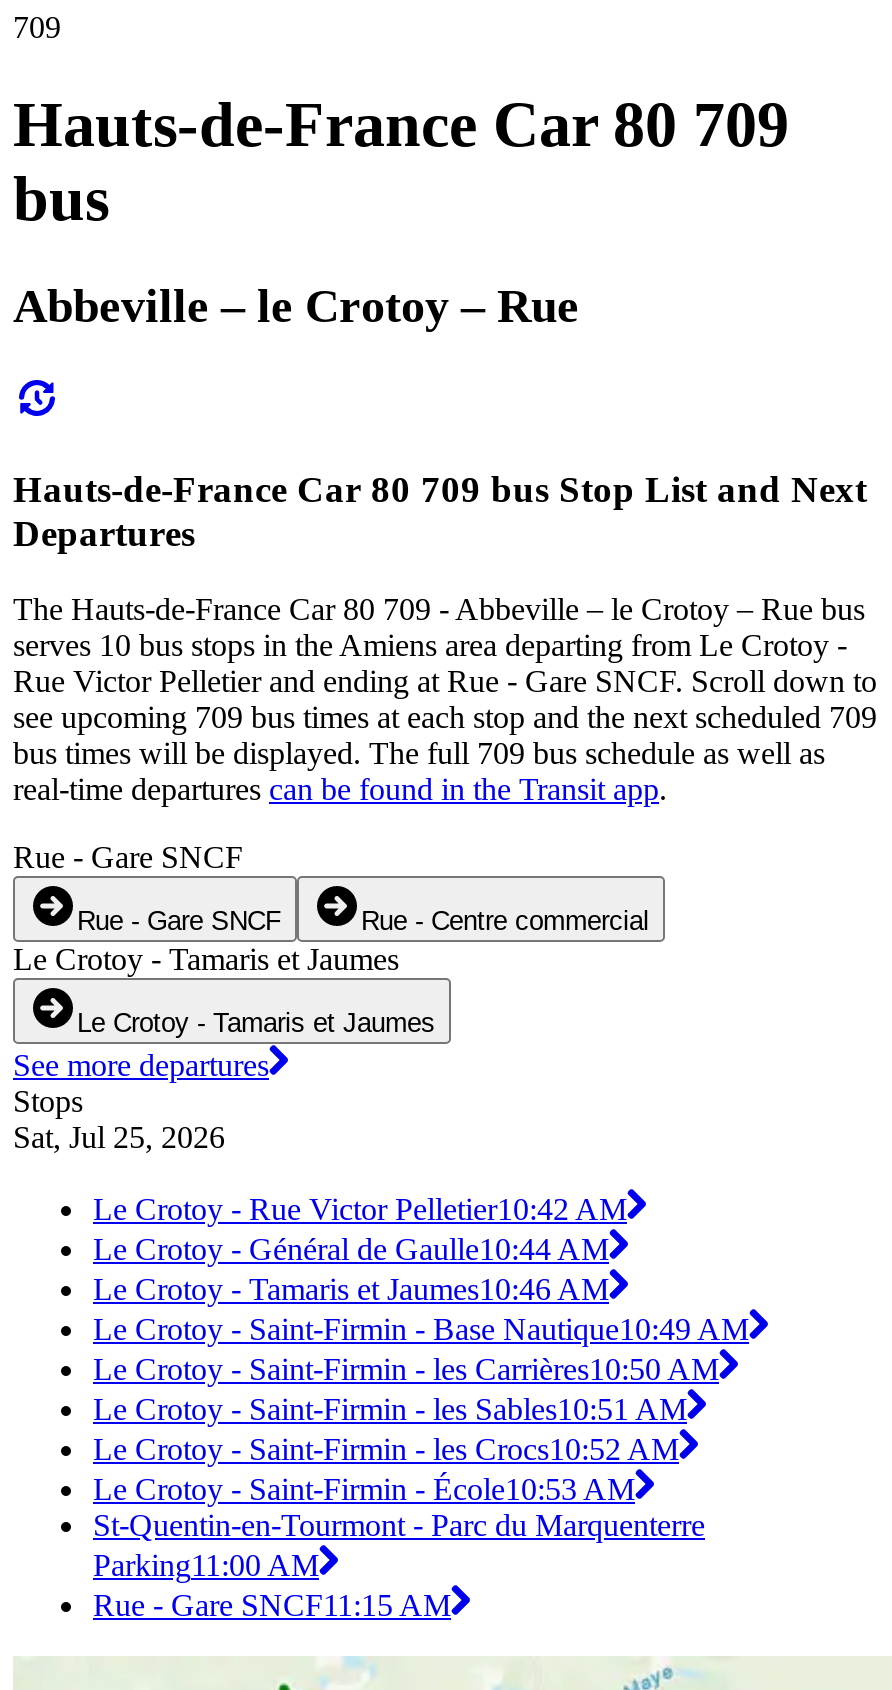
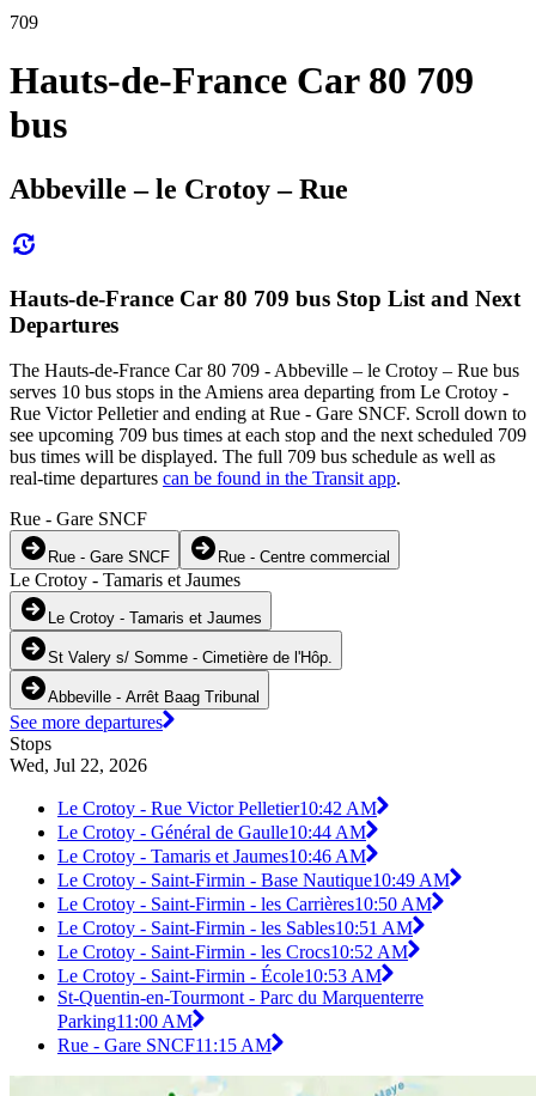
none -> [48,649,333,706] St Valery s/ Somme - Cimetière de l'Hôp. | Abbeville - Arrêt Baag Tribunal
[13,1120,225,1154] Sat, Jul 25, 2026 -> [10,755,147,776] Wed, Jul 22, 2026

